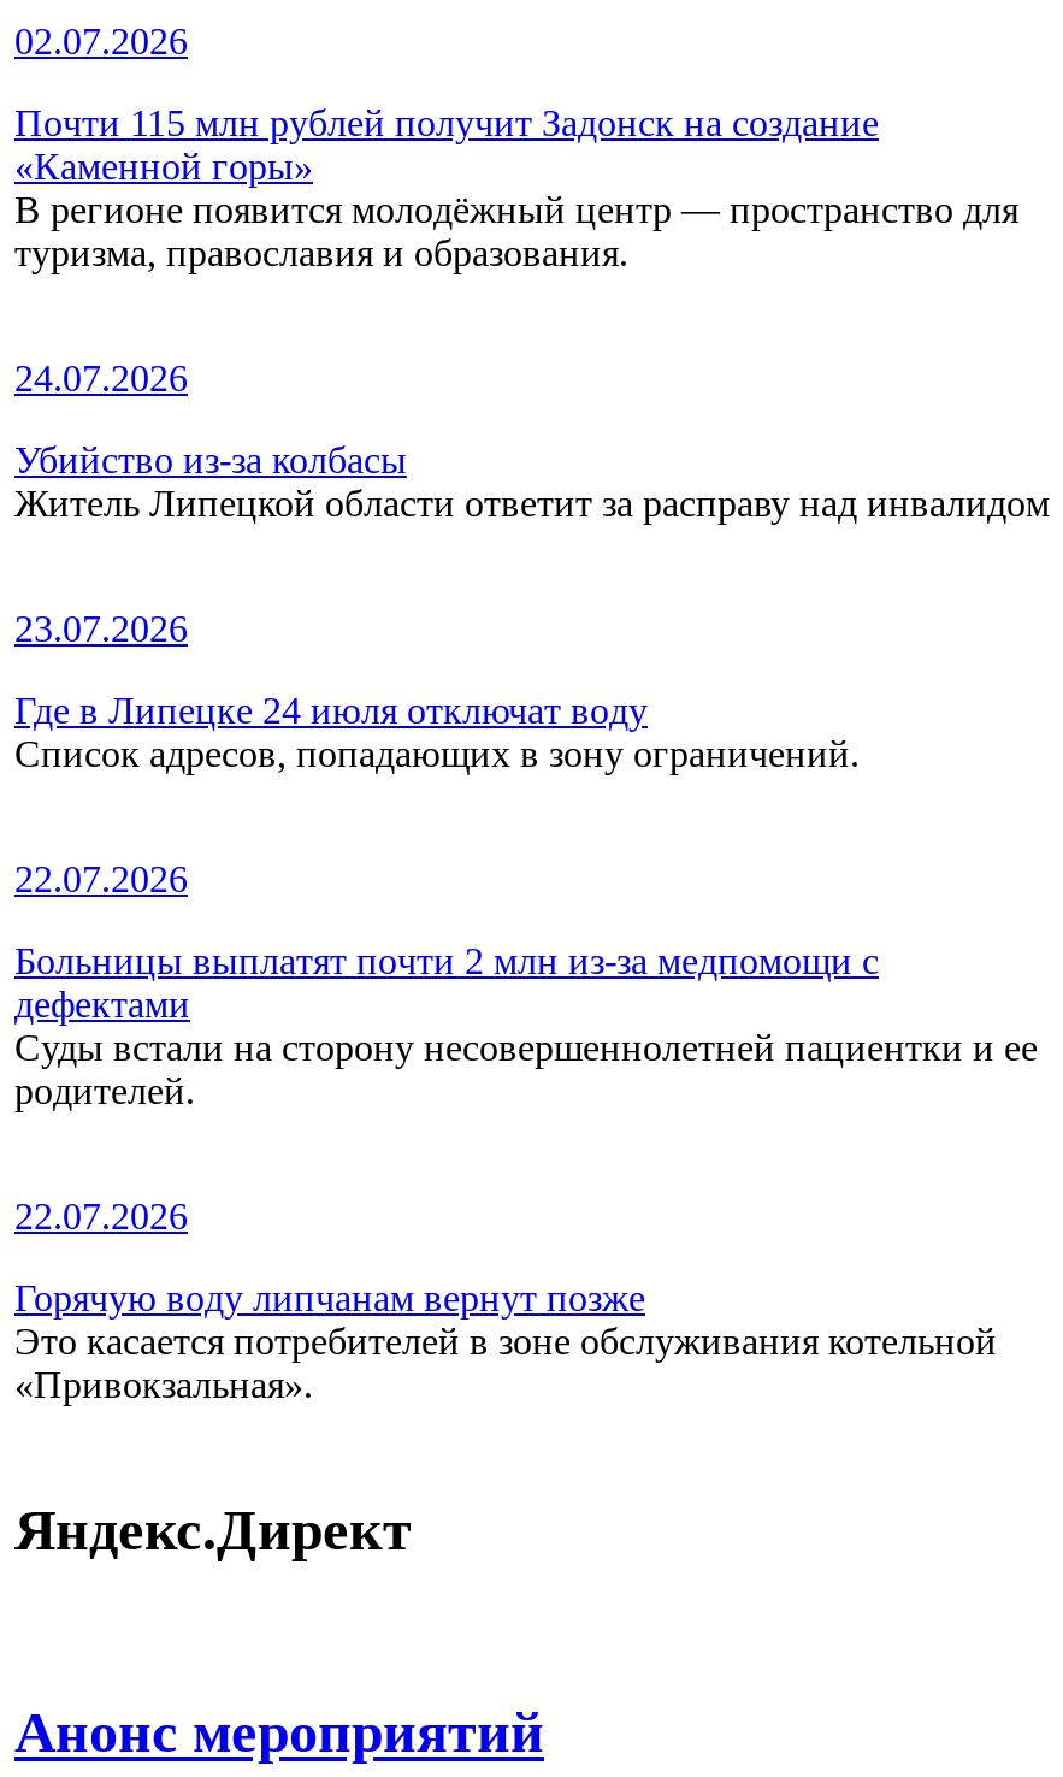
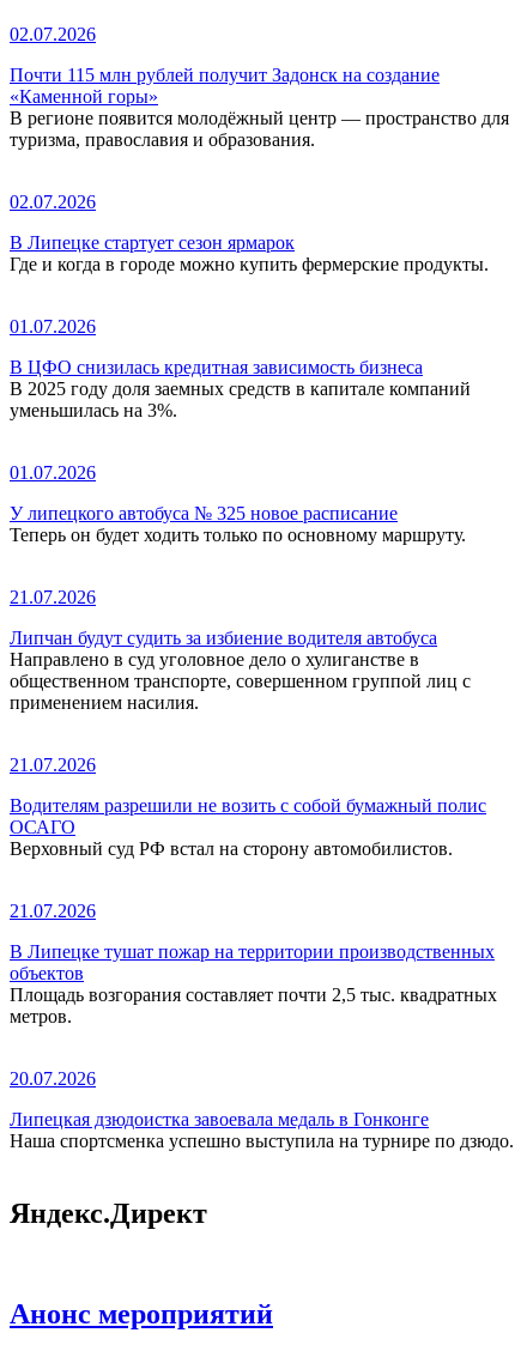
[14,357,1050,1404] 24.07.2026 | Убийство из-за колбасы | Житель Липецкой области ответит за расправу над инвалидом | 23.07.2026 | Где в Липецке 24 июля отключат воду | Список адресов, попадающих в зону ограничений. | 22.07.2026 | Больницы выплатят почти 2 млн из-за медпомощи с | дефектами | Суды встали на сторону несовершеннолетней пациентки и ее | родителей. | 22.07.2026 | Горячую воду липчанам вернут позже | Это касается потребителей в зоне обслуживания котельной | «Привокзальная». -> [10,191,514,1151] 02.07.2026 | В Липецке стартует сезон ярмарок | Где и когда в городе можно купить фермерские продукты. | 01.07.2026 | В ЦФО снизилась кредитная зависимость бизнеса | В 2025 году доля заемных средств в капитале компаний | уменьшилась на 3%. | 01.07.2026 | У липецкого автобуса № 325 новое расписание | Теперь он будет ходить только по основному маршруту. | 21.07.2026 | Липчан будут судить за избиение водителя автобуса | Направлено в суд уголовное дело о хулиганстве в | общественном транспорте, совершенном группой лиц с | применением насилия. | 21.07.2026 | Водителям разрешили не возить с собой бумажный полис | ОСАГО | Верховный суд РФ встал на сторону автомобилистов. | 21.07.2026 | В Липецке тушат пожар на территории производственных | объектов | Площадь возгорания составляет почти 2,5 тыс. квадратных | метров. | 20.07.2026 | Липецкая дзюдоистка завоевала медаль в Гонконге | Наша спортсменка успешно выступила на турнире по дзюдо.

